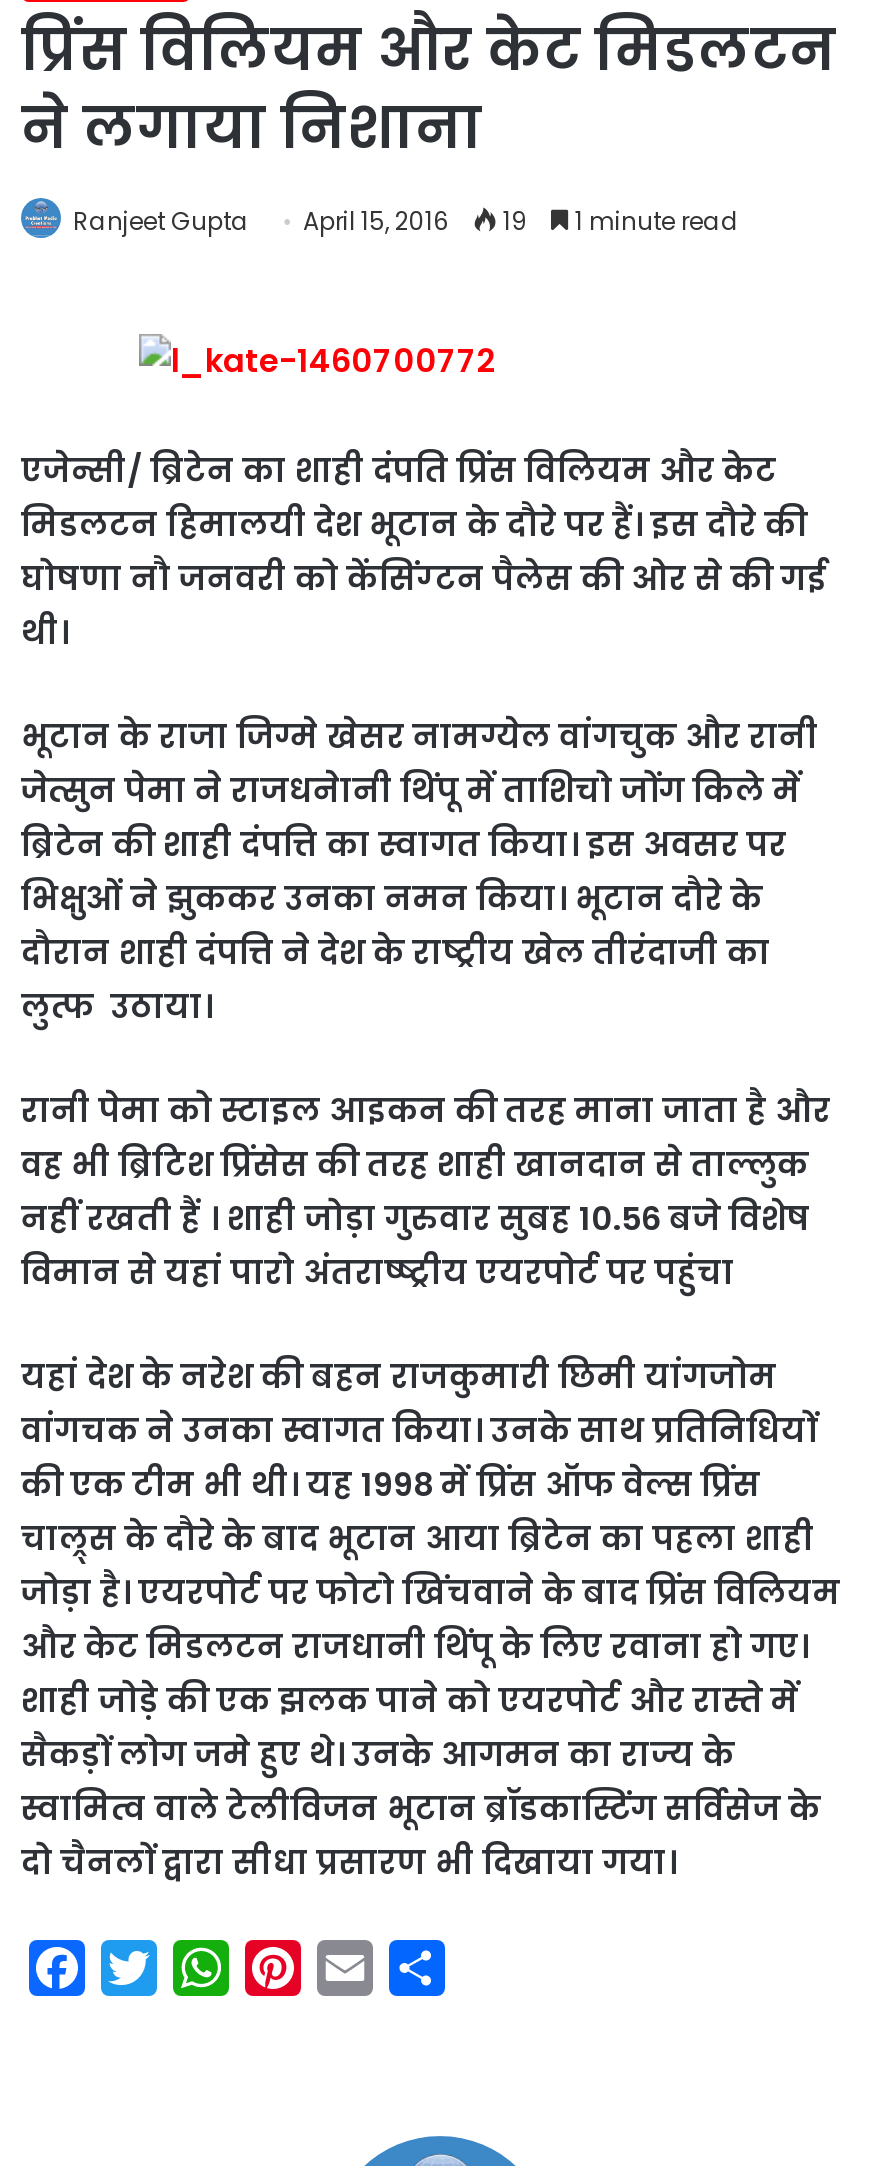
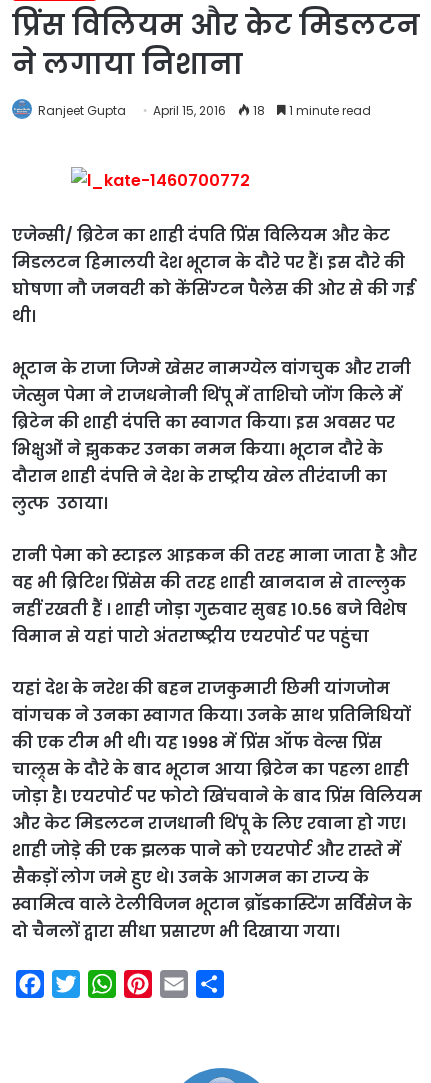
[73,204,739,238] Ranjeet Gupta April 15, 2016 19 1 minute read -> [38,102,371,119] Ranjeet Gupta April 15, 2016 18 1 minute read

